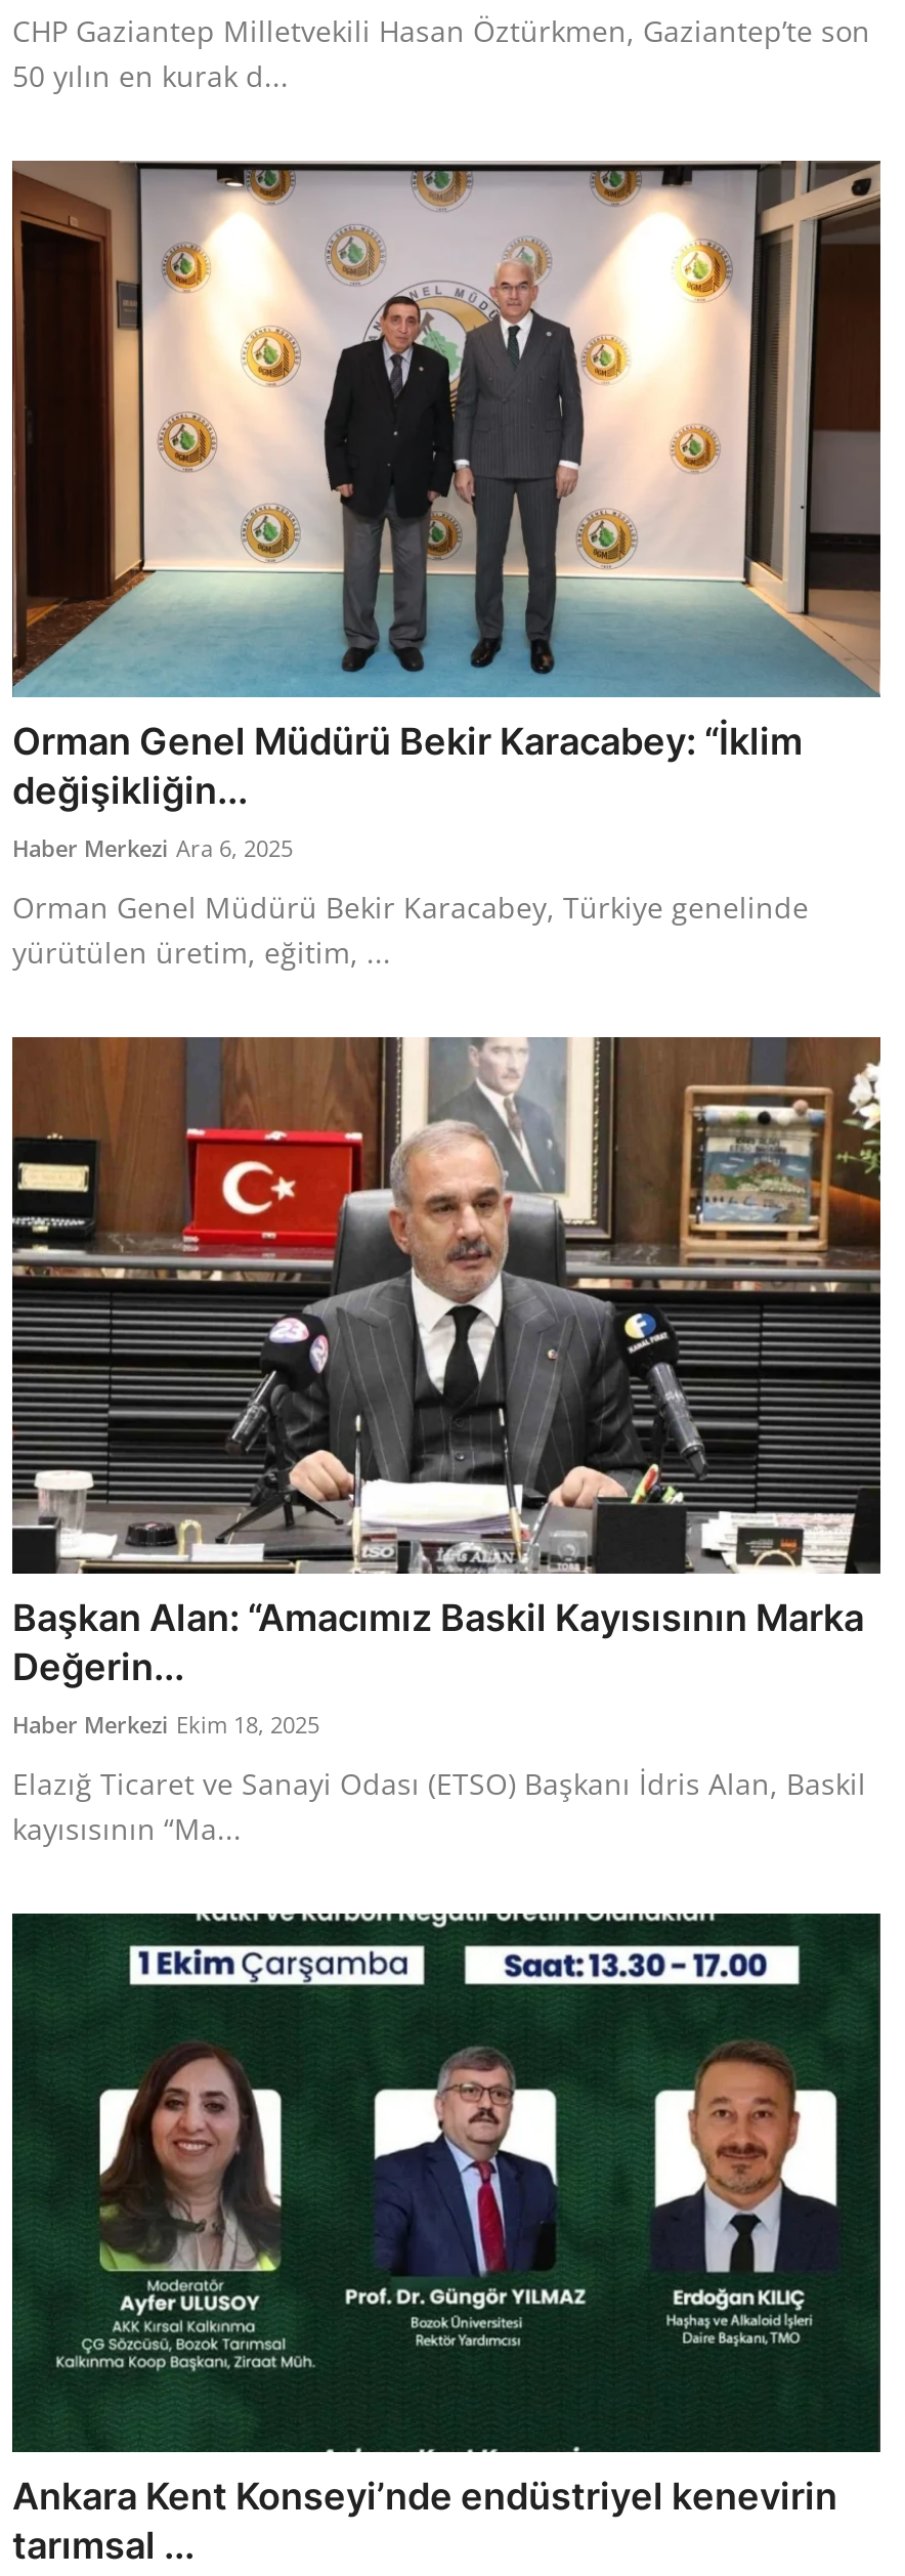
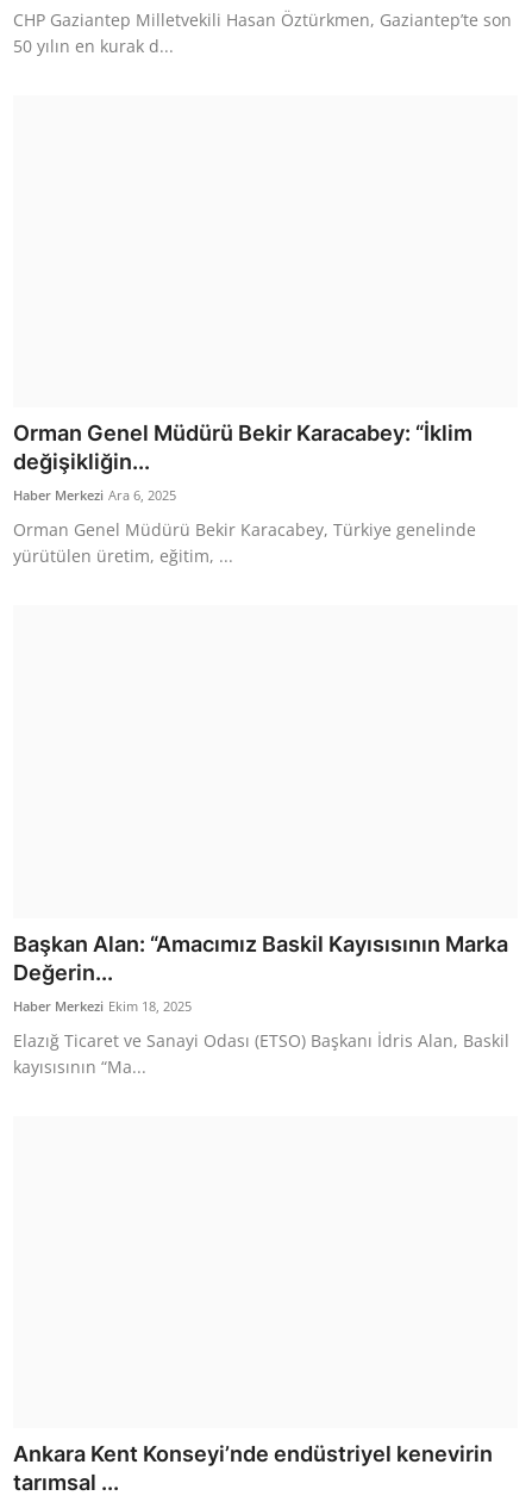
[10,159,882,699] [image] -> none
[10,1035,882,1576] [image] -> none
[10,1912,882,2454] [image] -> none

